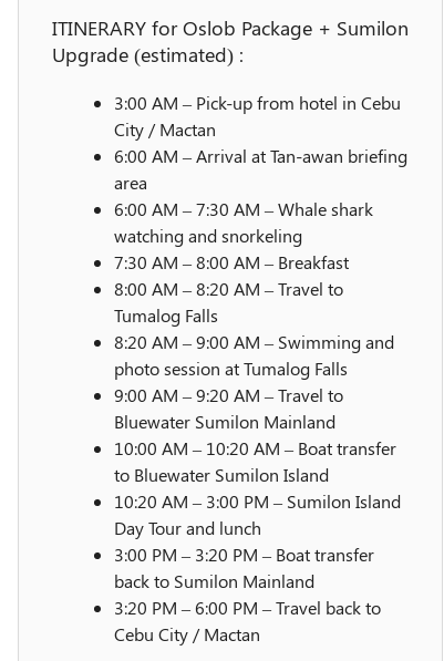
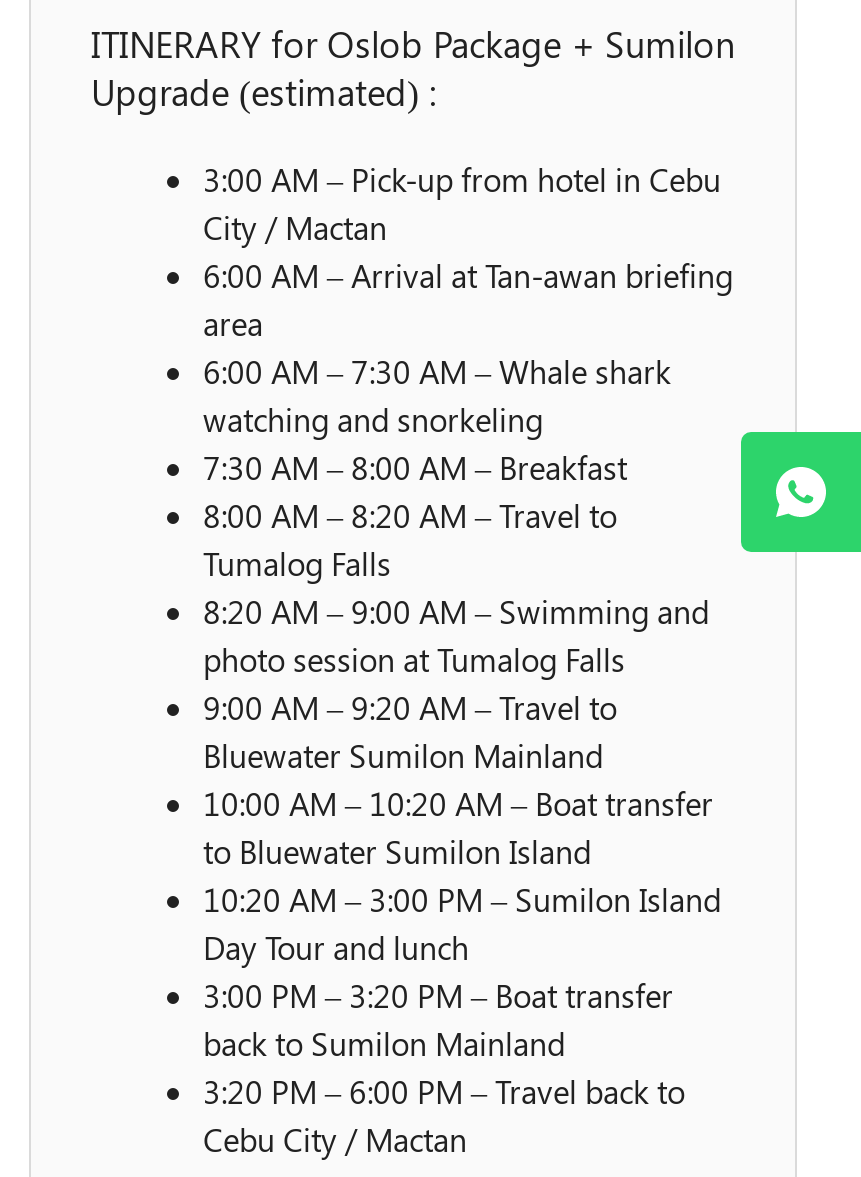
none -> [739,429,855,555] [image]

